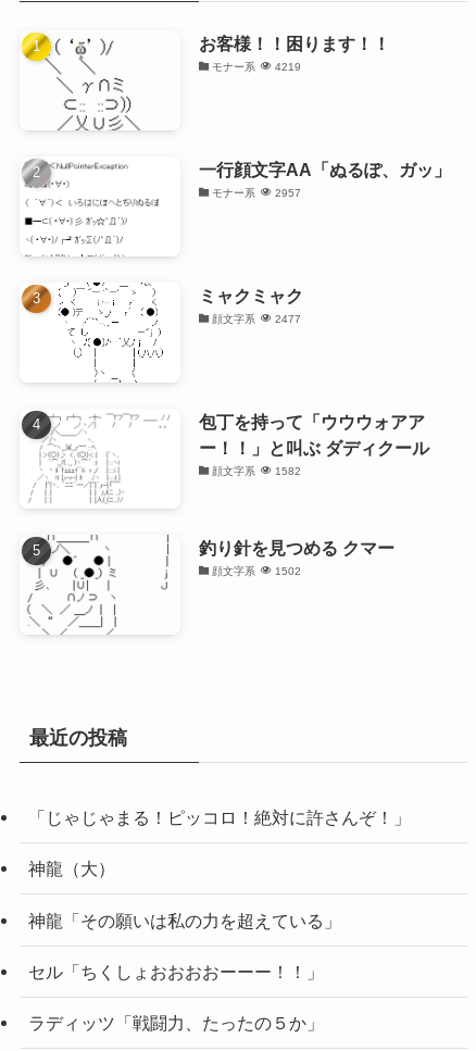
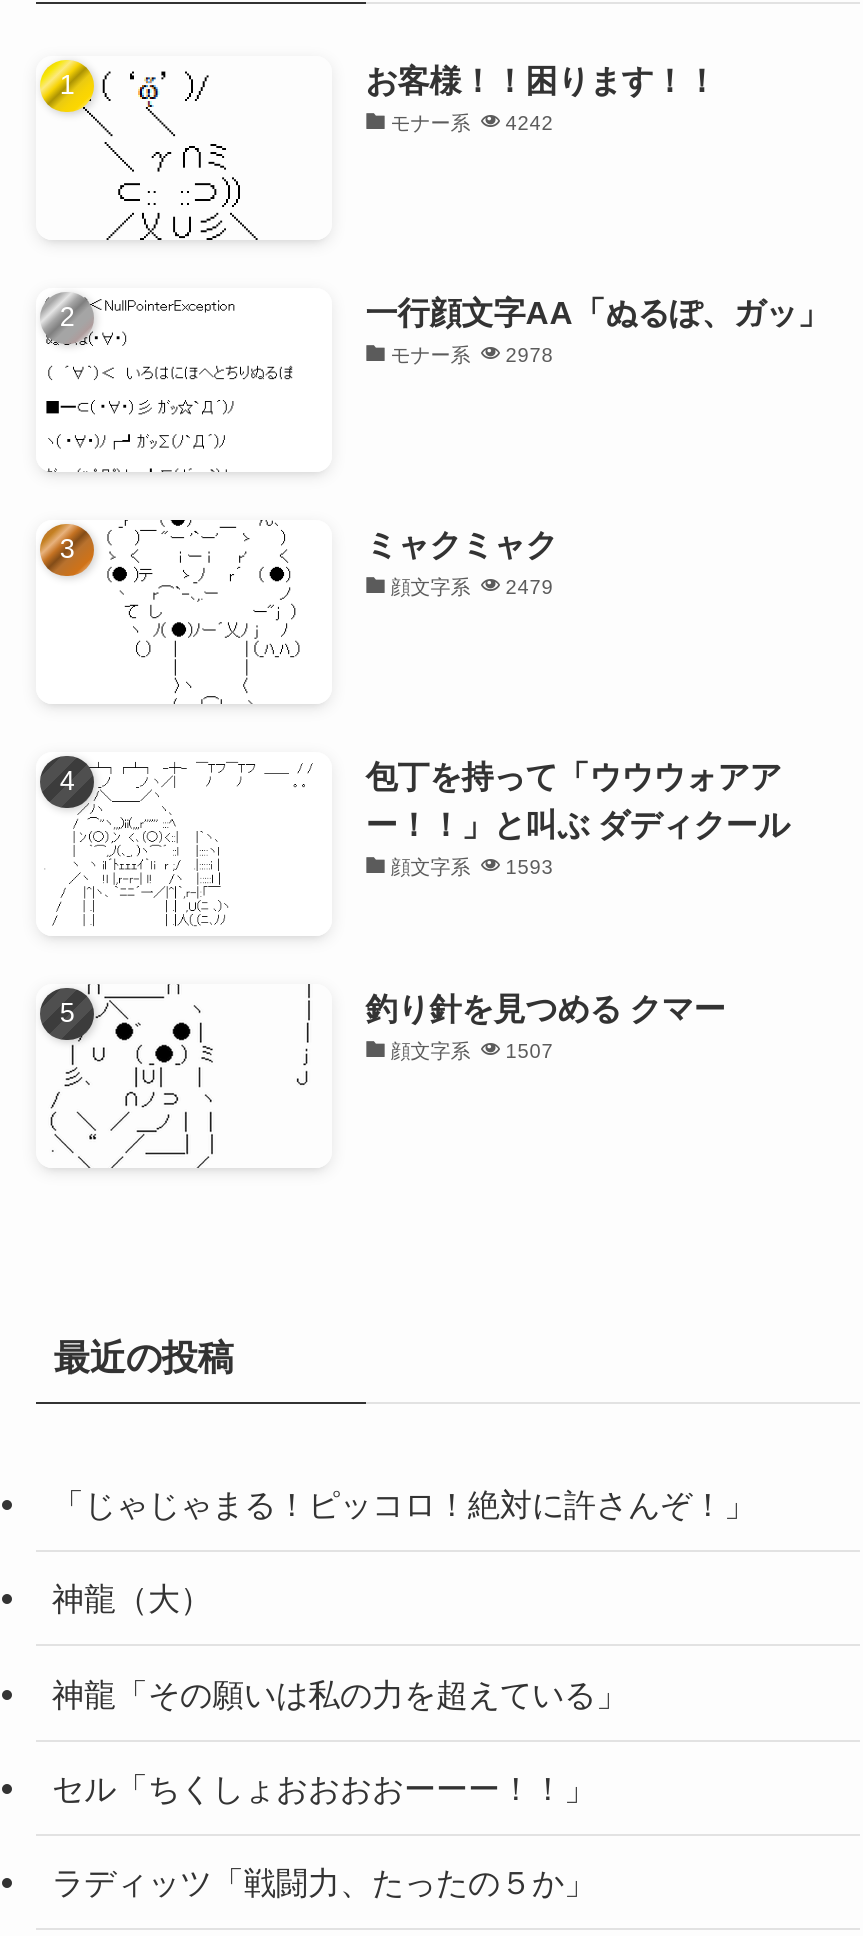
[212,61,301,73] モナー系 4219 -> [391,113,554,135] モナー系 4242
[212,187,301,199] モナー系 2957 -> [391,345,554,367] モナー系 2978
[212,313,301,325] 顔文字系 2477 -> [391,576,554,598] 顔文字系 2479
[212,465,301,477] 顔文字系 1582 -> [391,856,554,878] 顔文字系 1593
[212,565,301,577] 顔文字系 1502 -> [391,1040,554,1062] 顔文字系 1507

